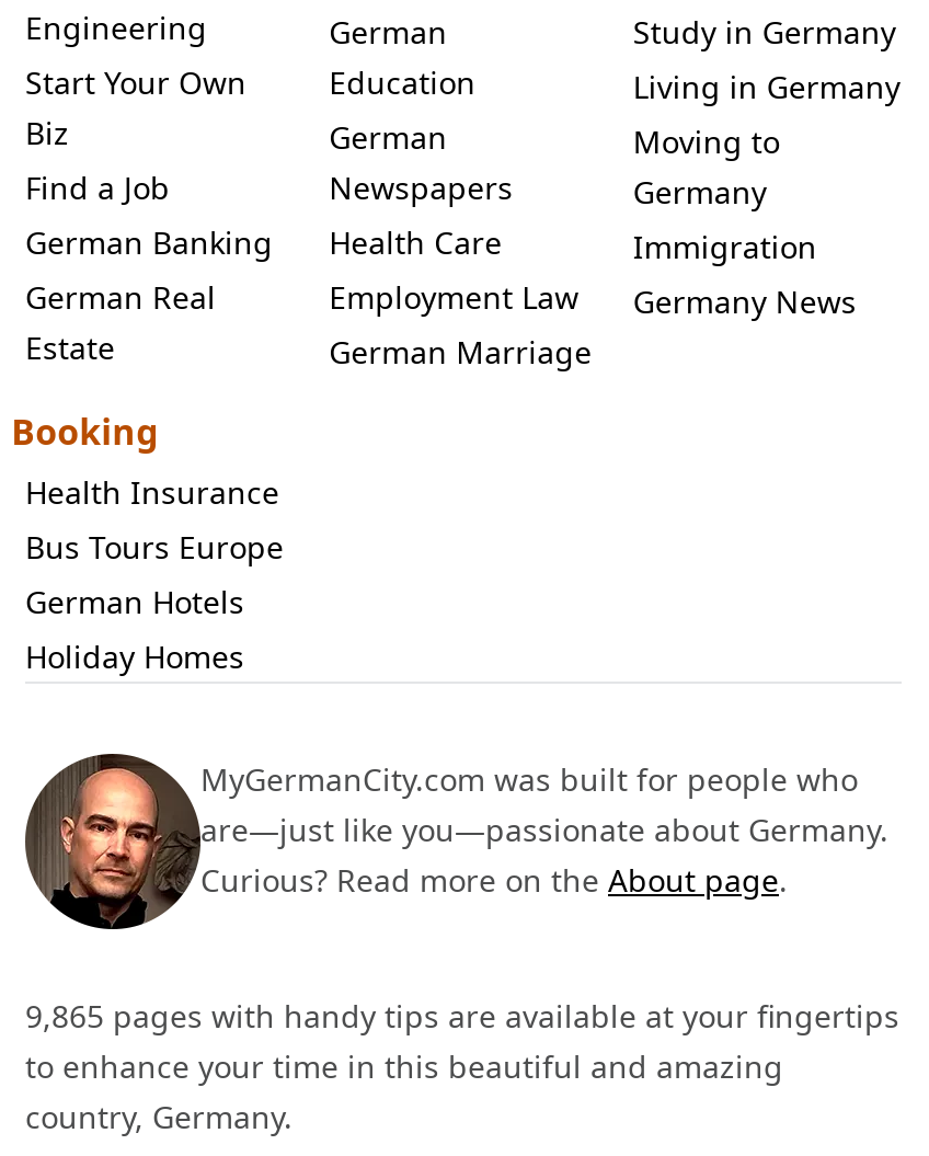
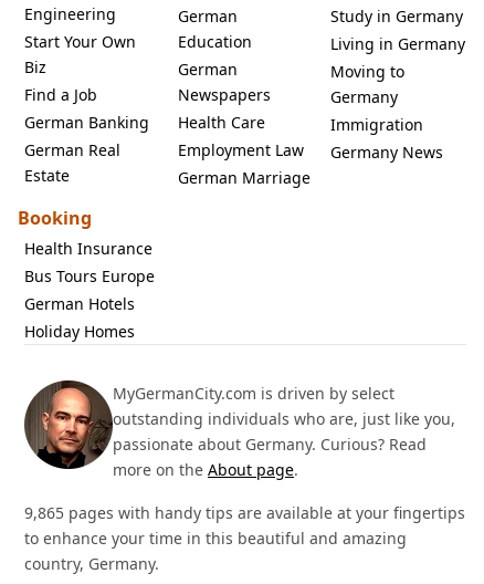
[200,758,888,900] MyGermanCity.com was built for people who | are—just like you—passionate about Germany. | Curious? Read more on the About page. -> [113,382,455,480] MyGermanCity.com is driven by select | outstanding individuals who are, just like you, | passionate about Germany. Curious? Read | more on the About page.

